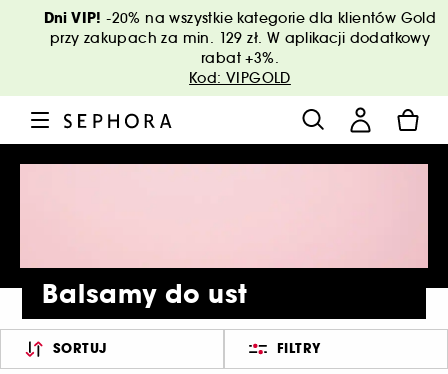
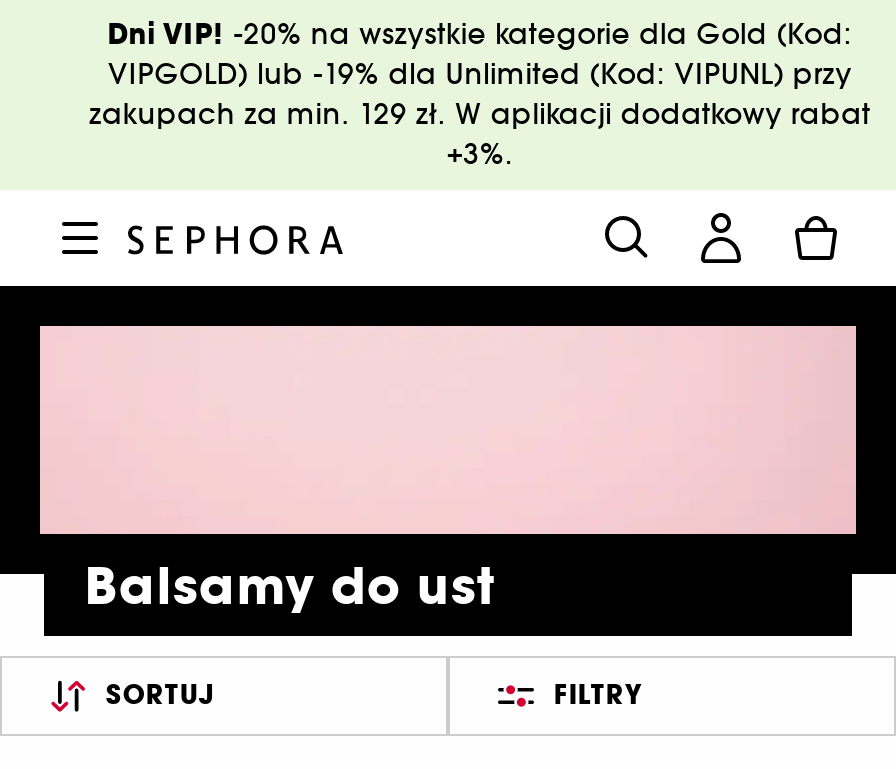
[44,8,436,87] Dni VIP! -20% na wszystkie kategorie dla klientów Gold | przy zakupach za min. 129 zł. W aplikacji dodatkowy | rabat +3%. | Kod: VIPGOLD -> [89,14,871,172] Dni VIP! -20% na wszystkie kategorie dla Gold (Kod: | VIPGOLD) lub -19% dla Unlimited (Kod: VIPUNL) przy | zakupach za min. 129 zł. W aplikacji dodatkowy rabat | +3%.

